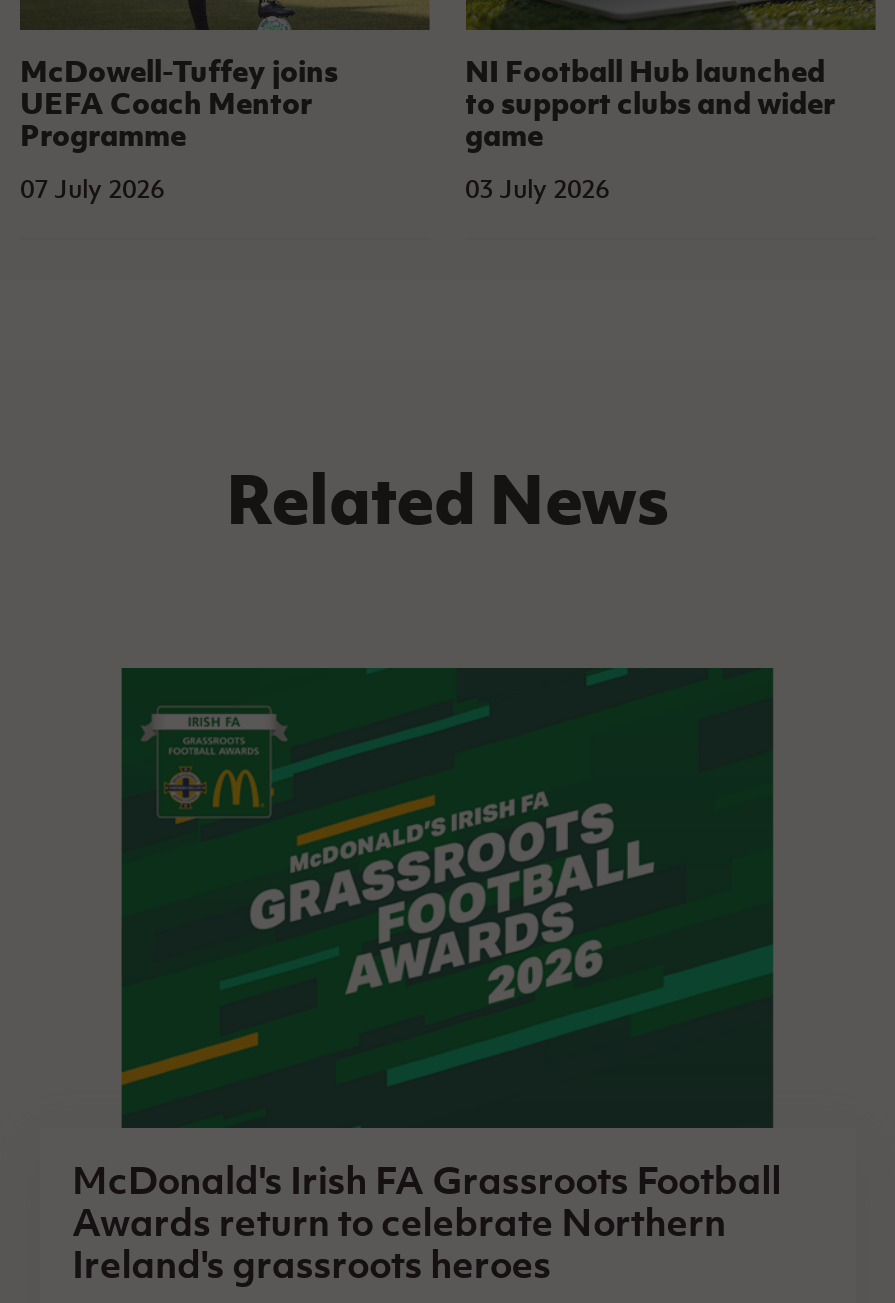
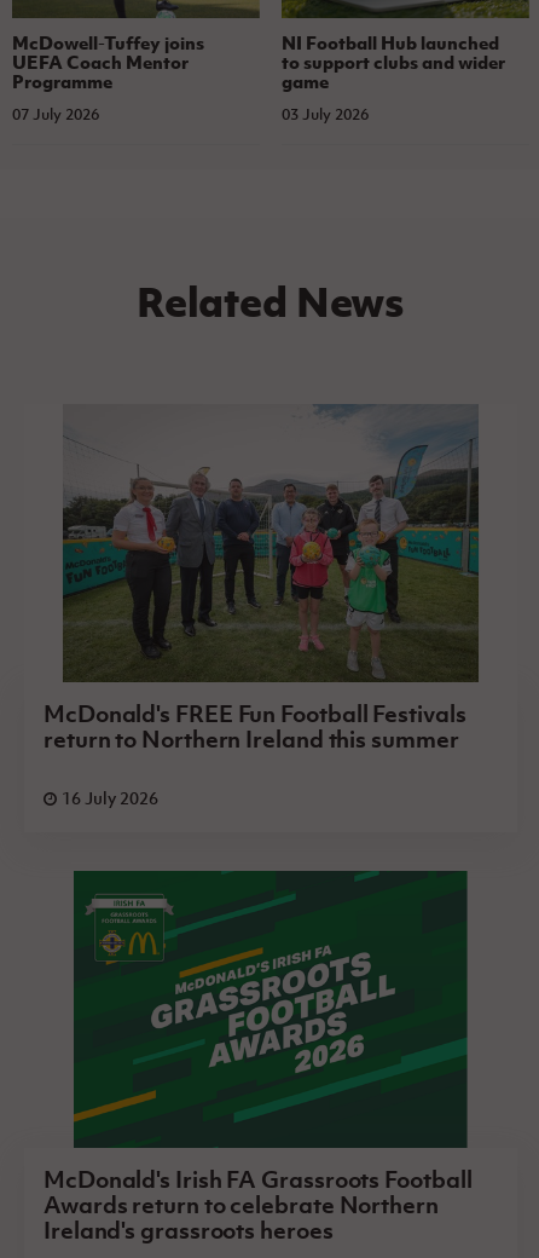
none -> [44,404,480,809] [image] | McDonald's FREE Fun Football Festivals | return to Northern Ireland this summer | 16 July 2026

